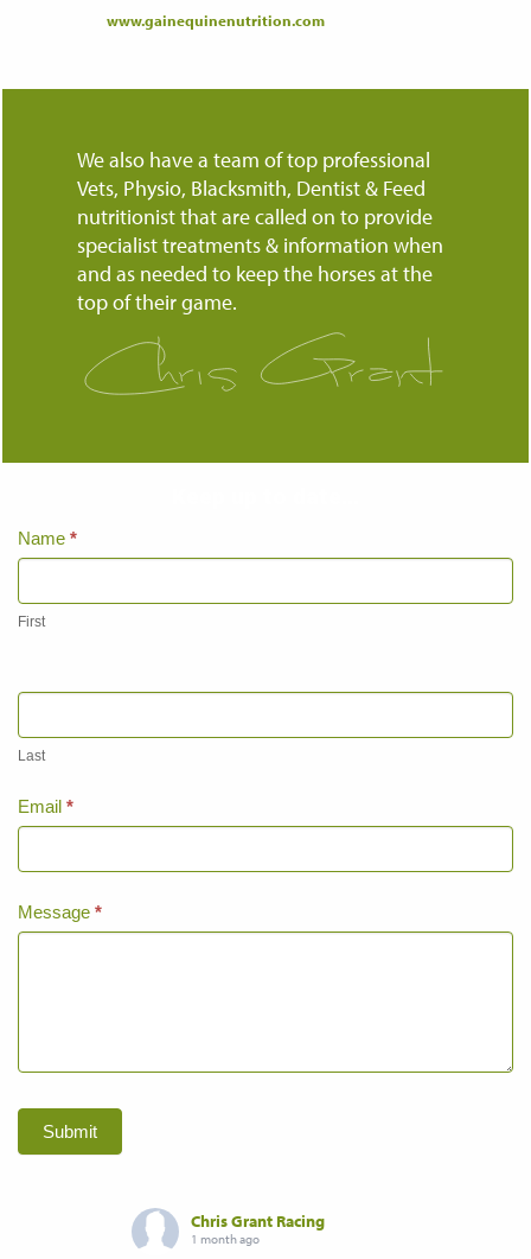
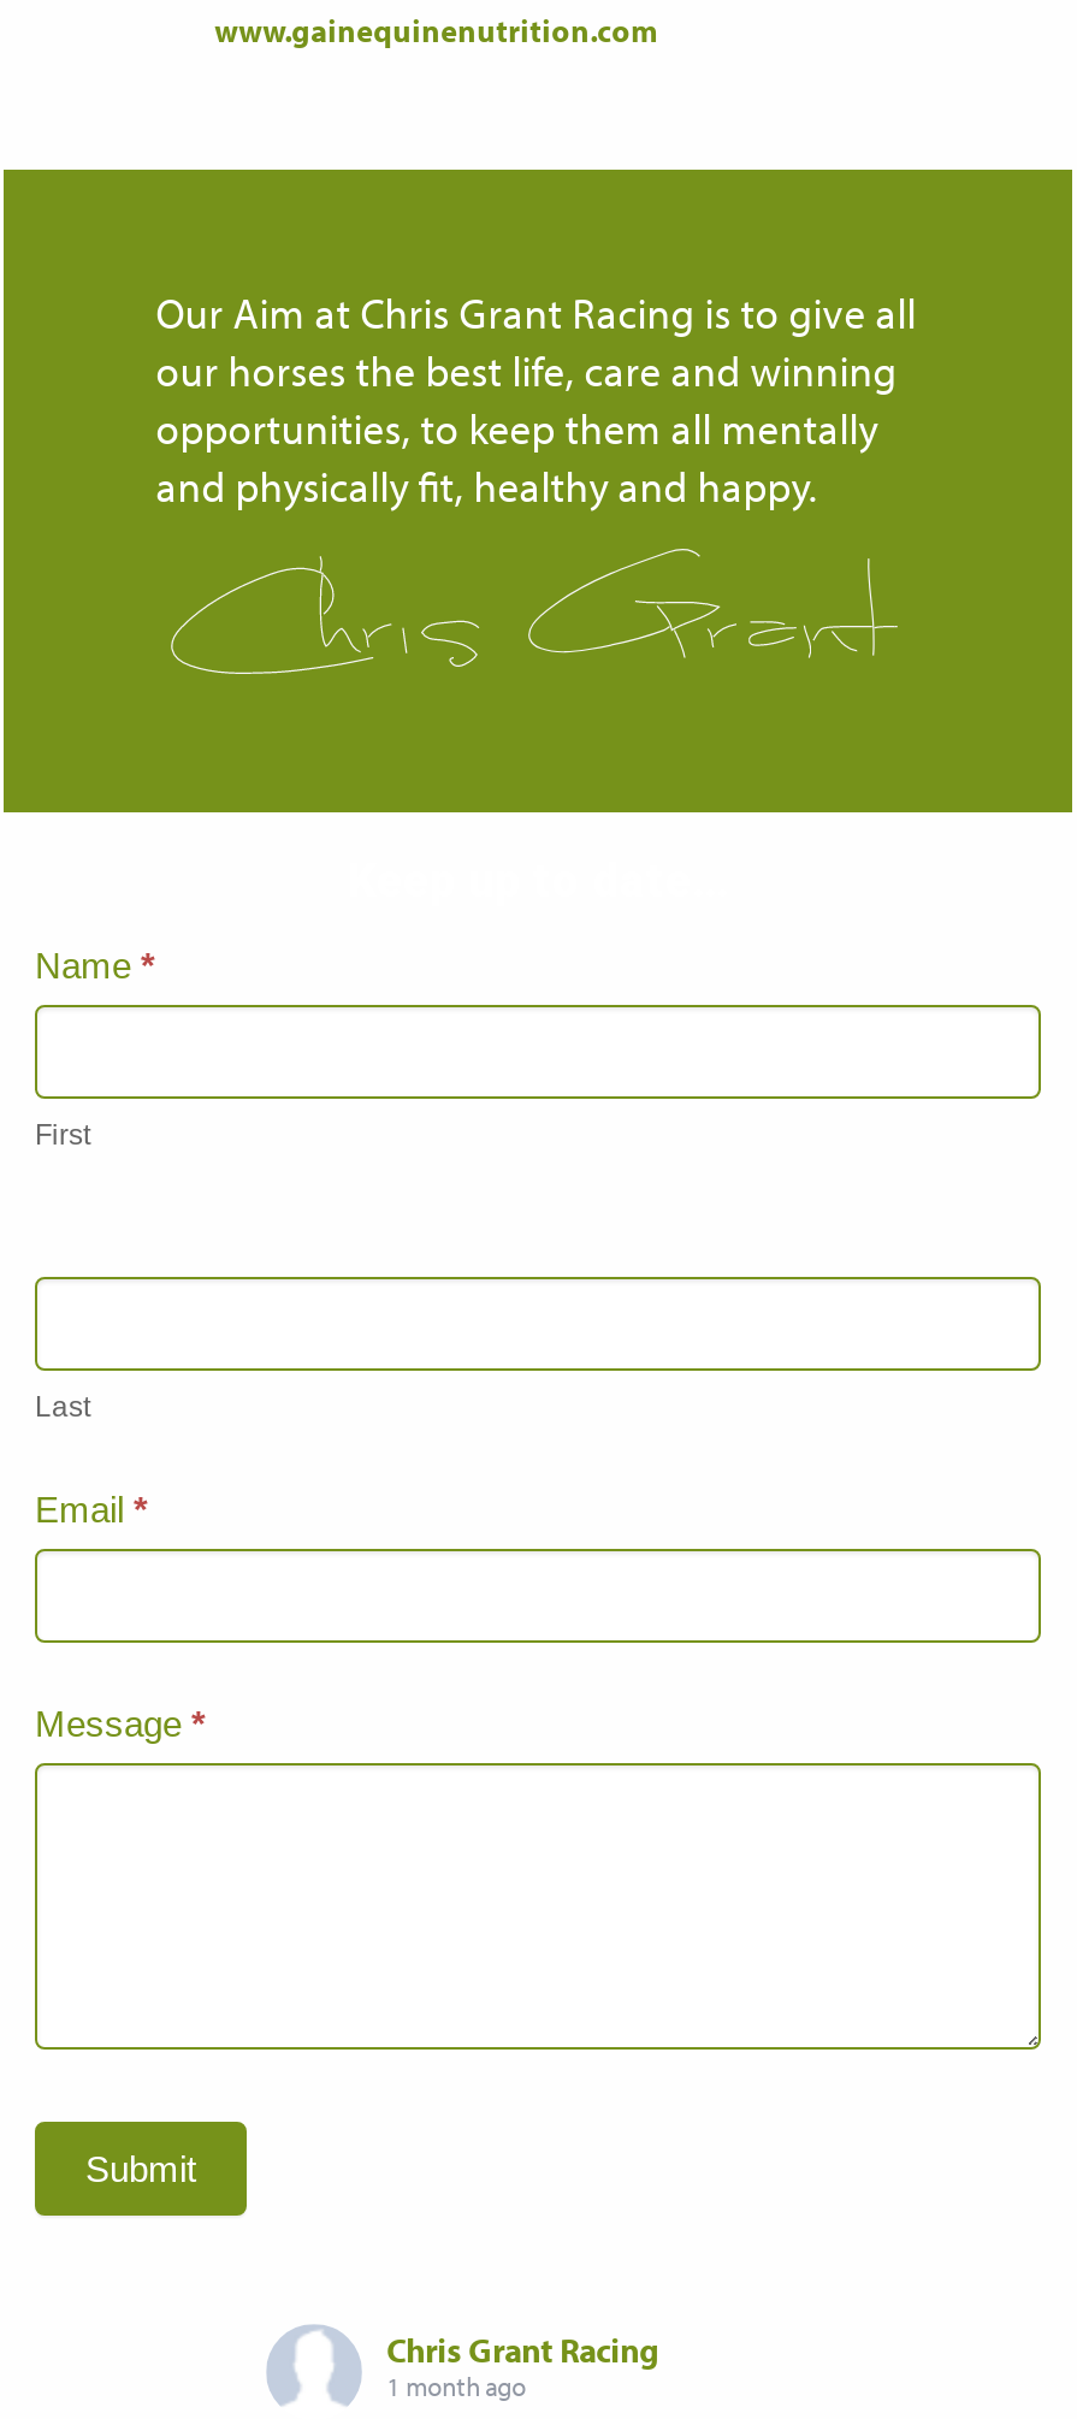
[77,146,444,316] We also have a team of top professional | Vets, Physio, Blacksmith, Dentist & Feed | nutritionist that are called on to provide | specialist treatments & information when | and as needed to keep the horses at the | top of their game. -> [156,286,916,515] Our Aim at Chris Grant Racing is to give all | our horses the best life, care and winning | opportunities, to keep them all mentally | and physically fit, healthy and happy.

